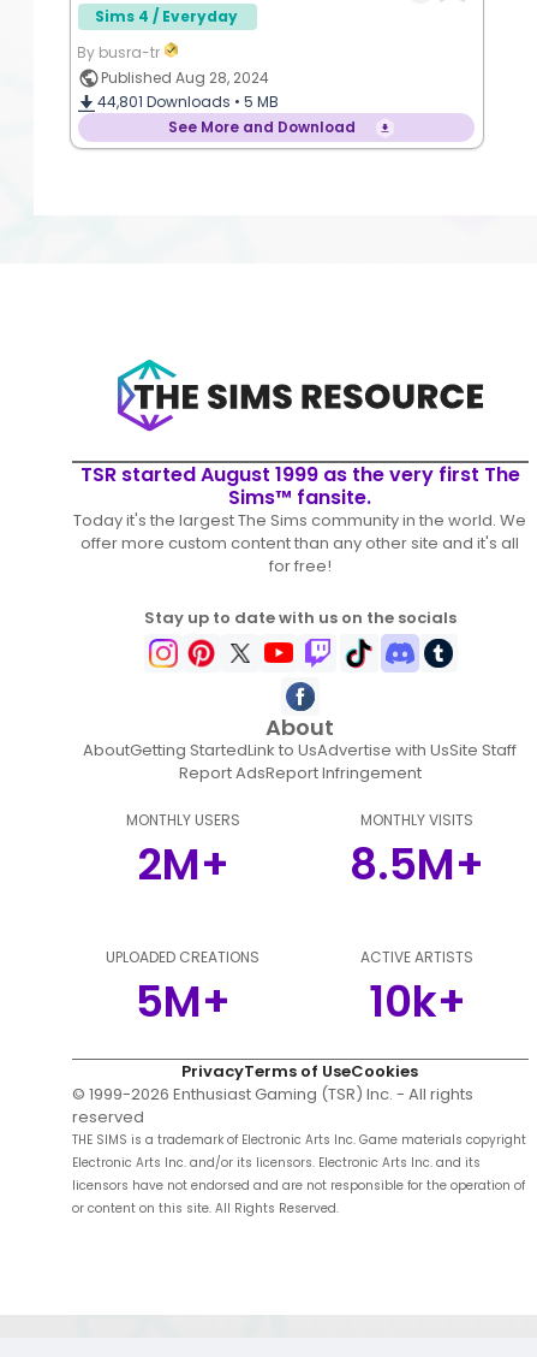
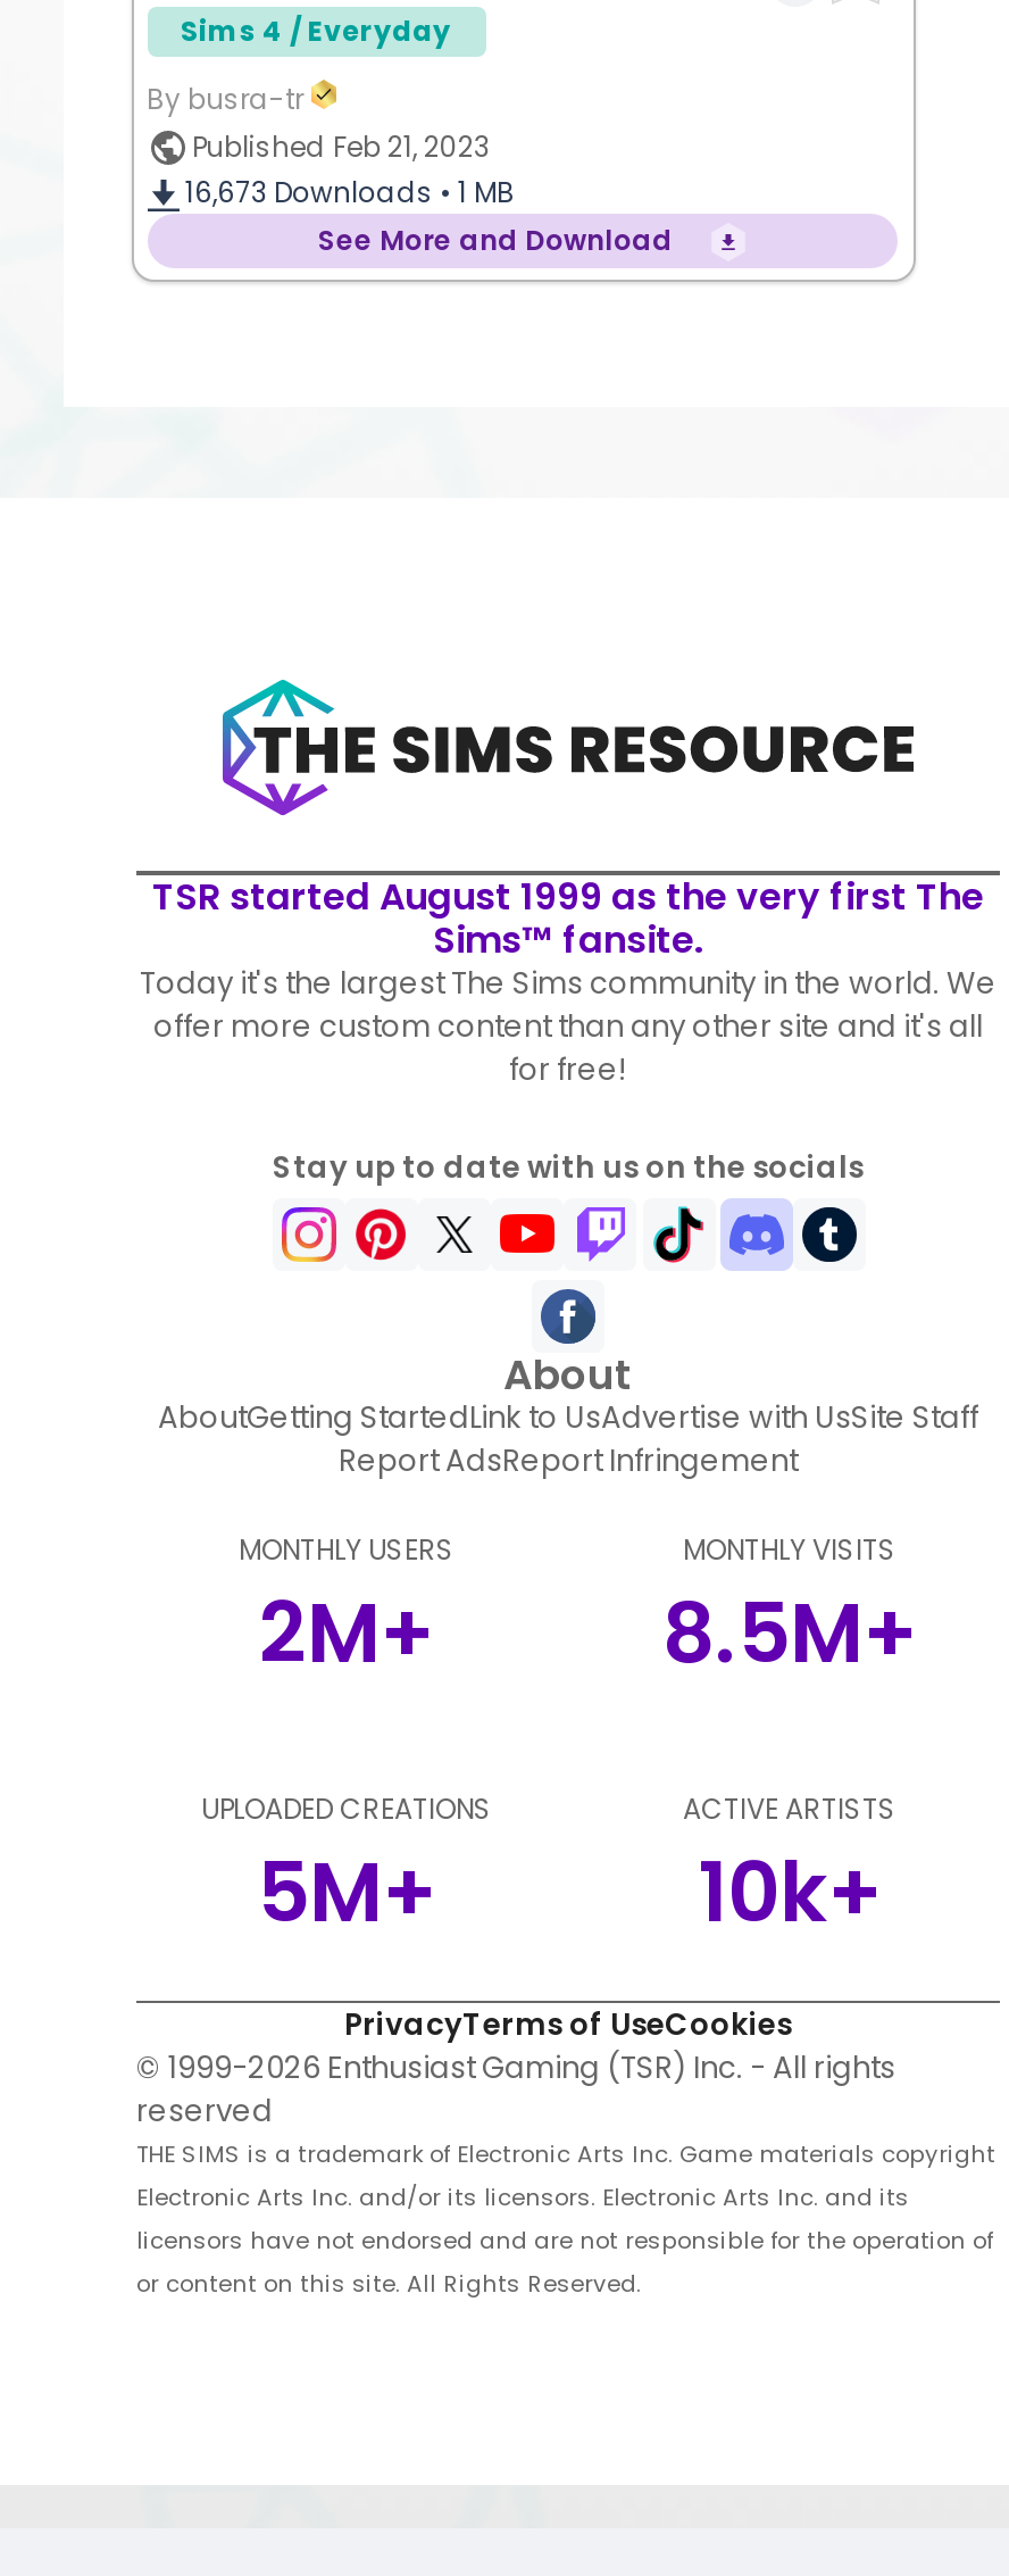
[102,67,270,88] Published Aug 28, 2024 -> [192,127,490,166] Published Feb 21, 2023
[98,91,279,112] 44,801 Downloads • 5 MB -> [185,172,515,211] 16,673 Downloads • 1 MB

